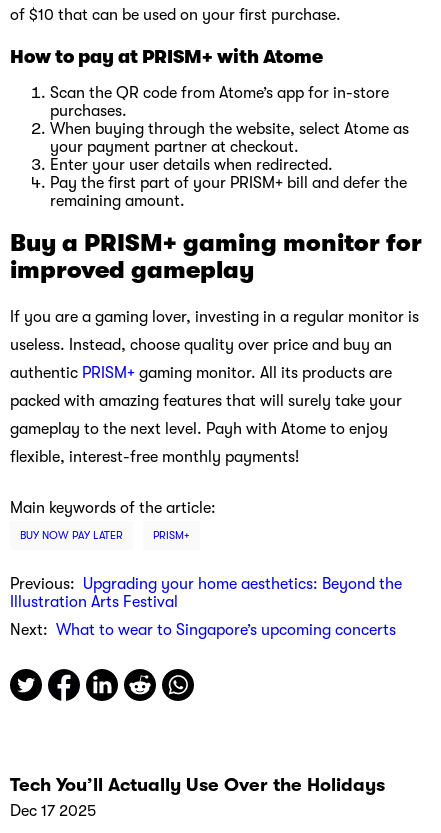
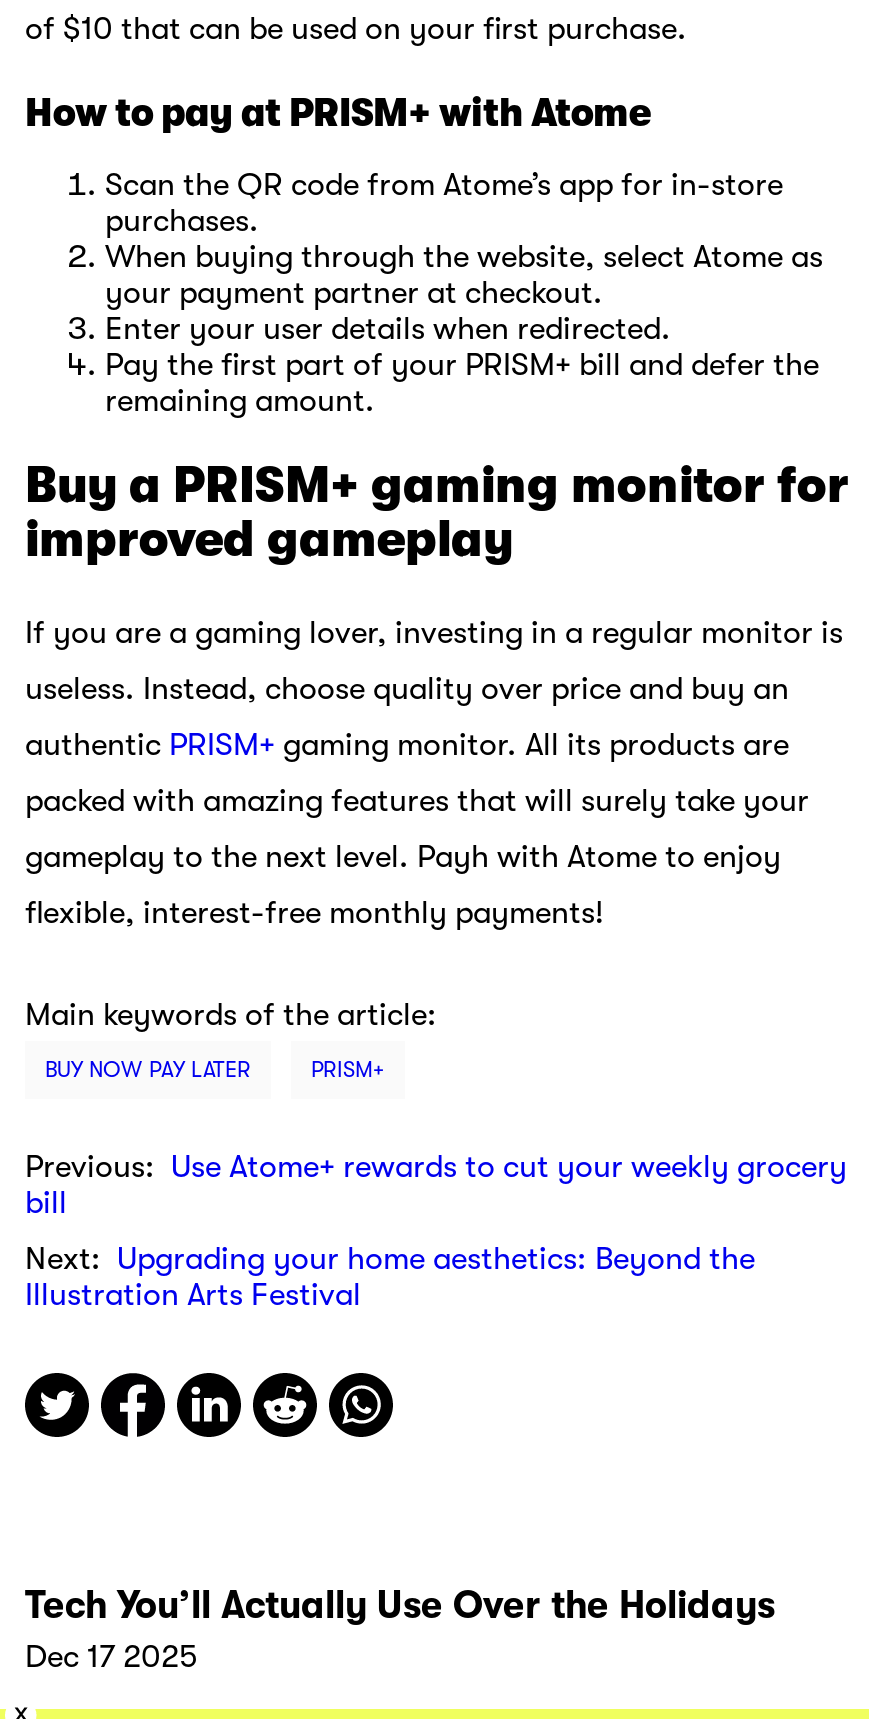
[10,575,402,593] Previous: Upgrading your home aesthetics: Beyond the -> [25,1148,847,1276] Previous: Use Atome+ rewards to cut your weekly grocery | bill | Next: Upgrading your home aesthetics: Beyond the
moved [10,593,178,611] -> [25,1276,361,1312]: Illustration Arts Festival
[10,621,396,639] Next: What to wear to Singapore’s upcoming concerts -> none

